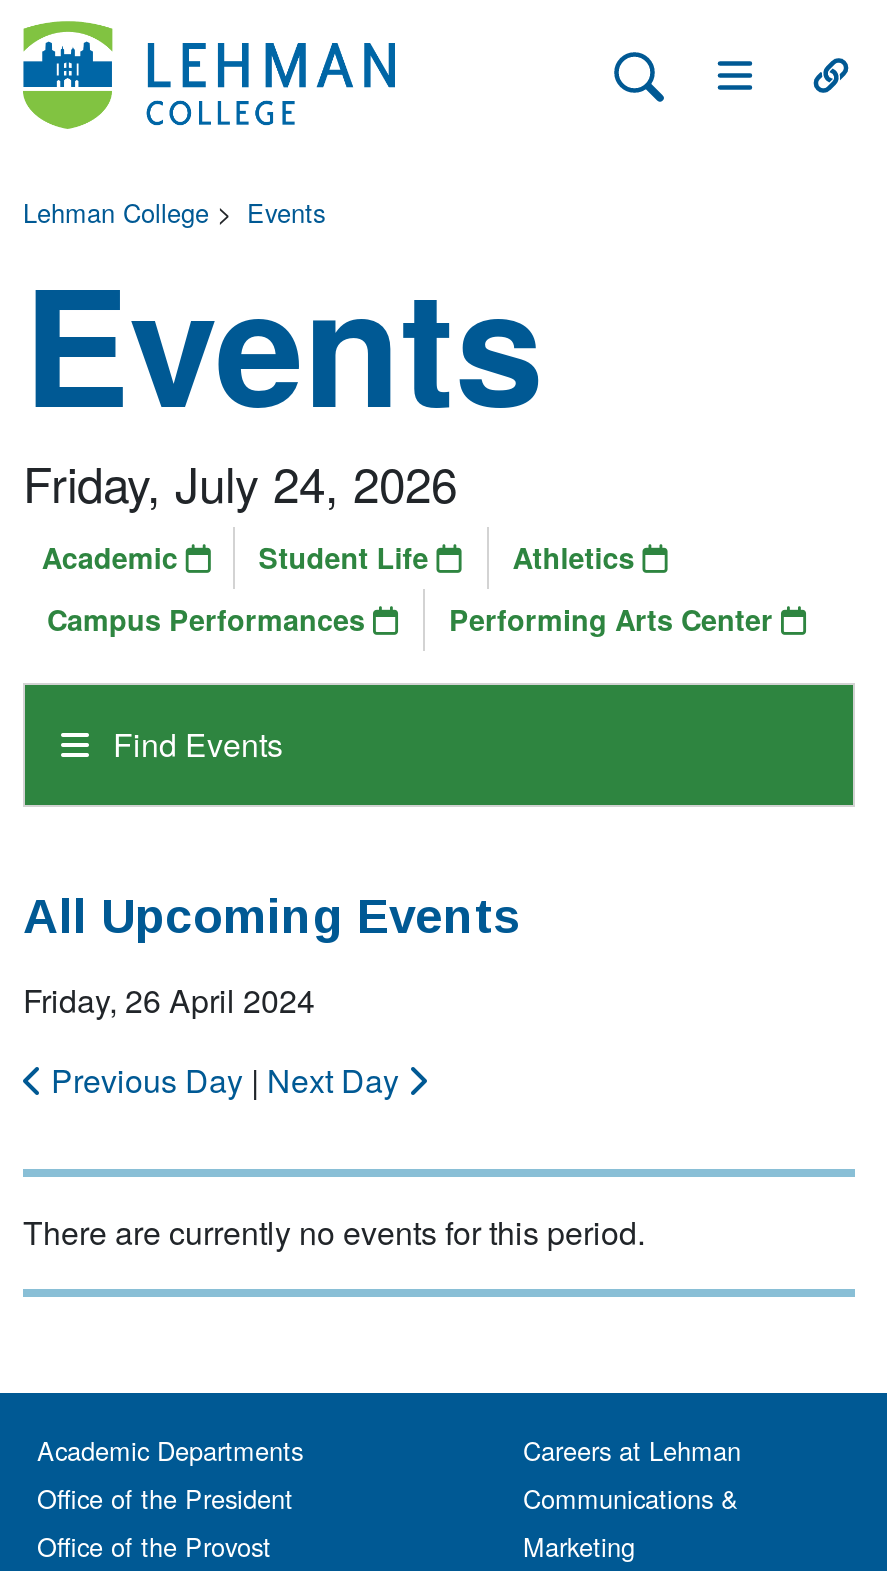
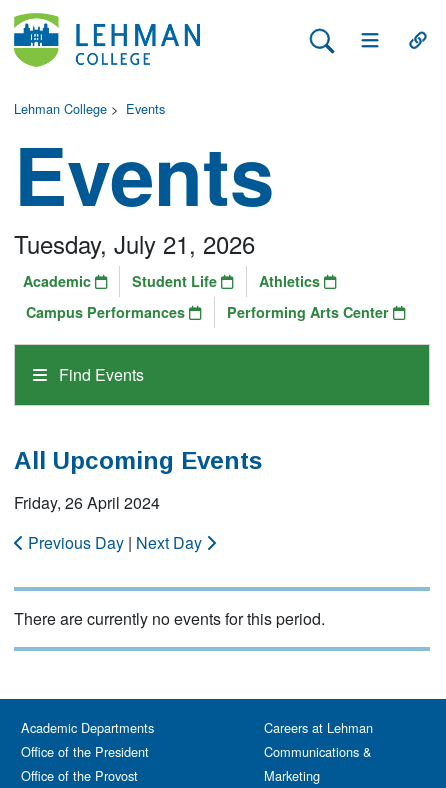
[23,447,457,517] Friday, July 24, 2026 -> [14,226,255,261] Tuesday, July 21, 2026

